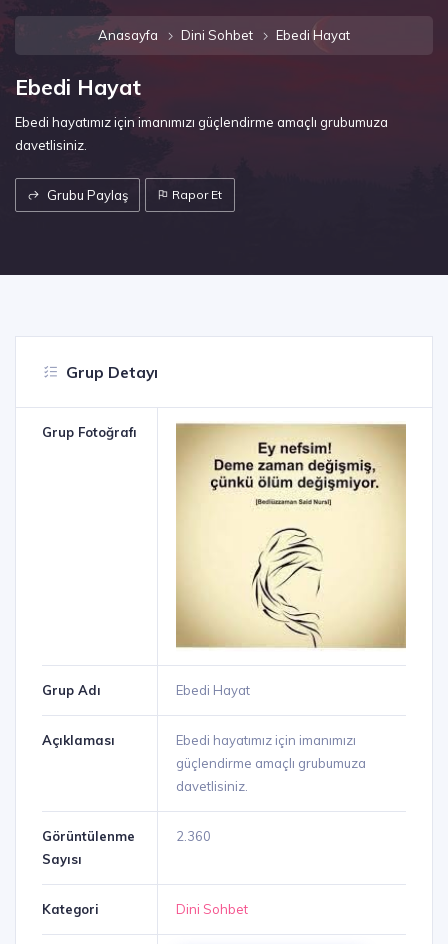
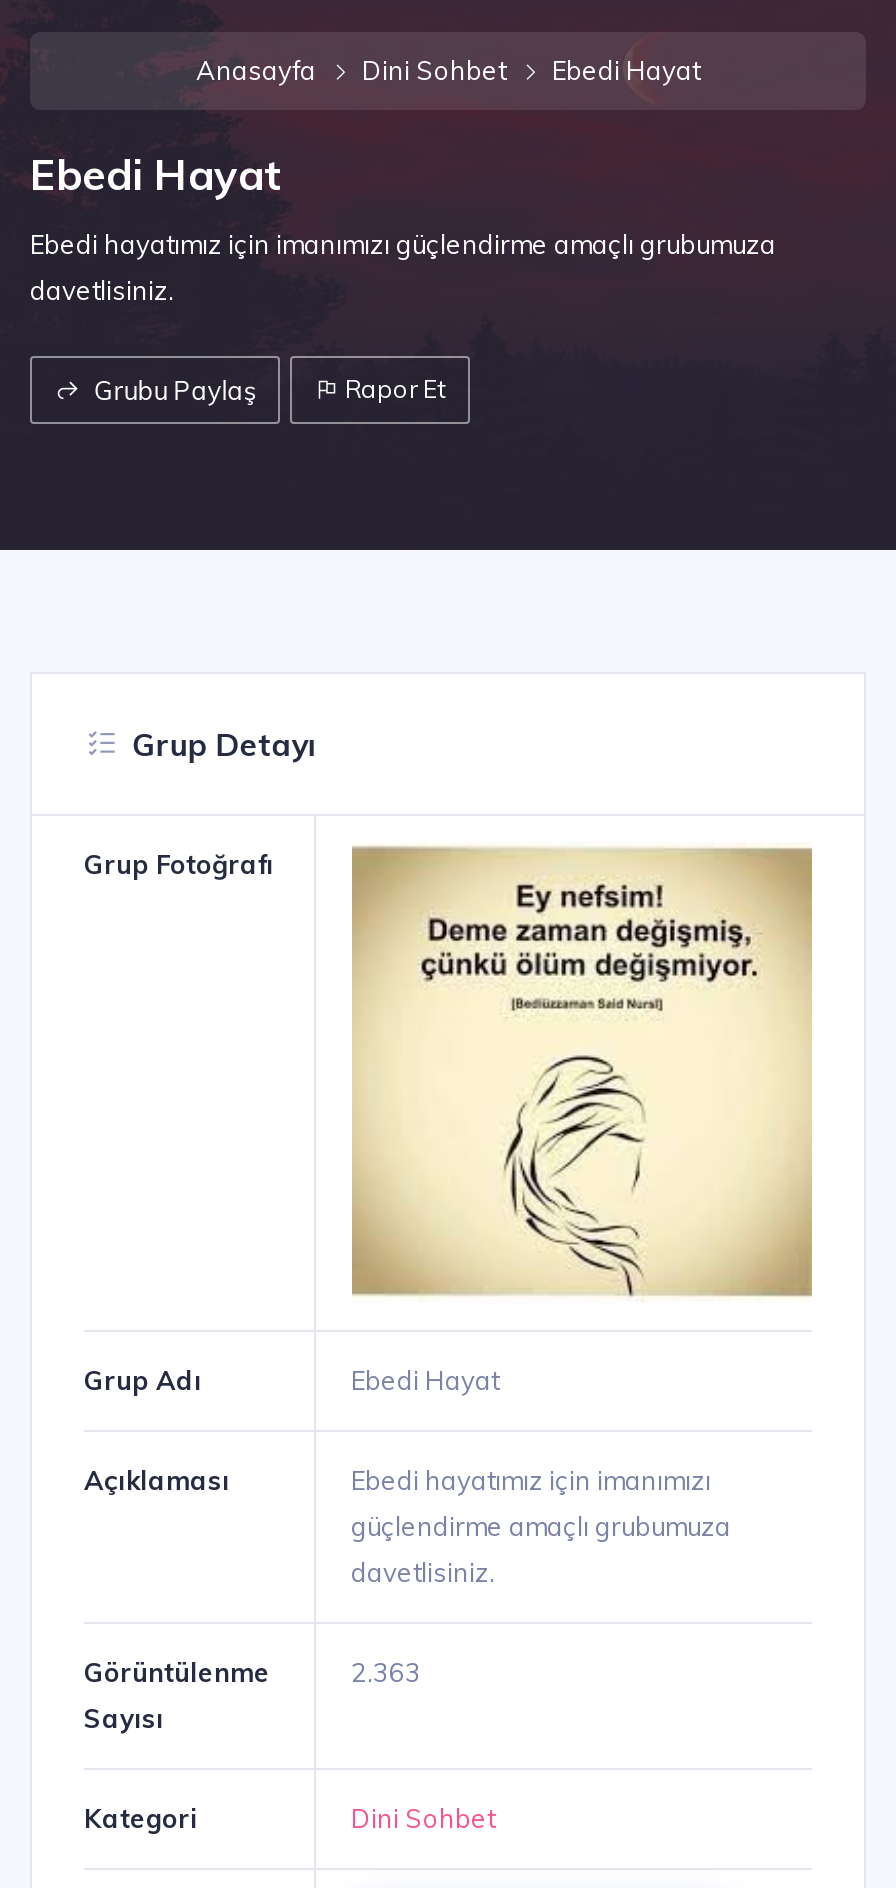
[175,828,210,844] 2.360 -> [351,1656,421,1688] 2.363

